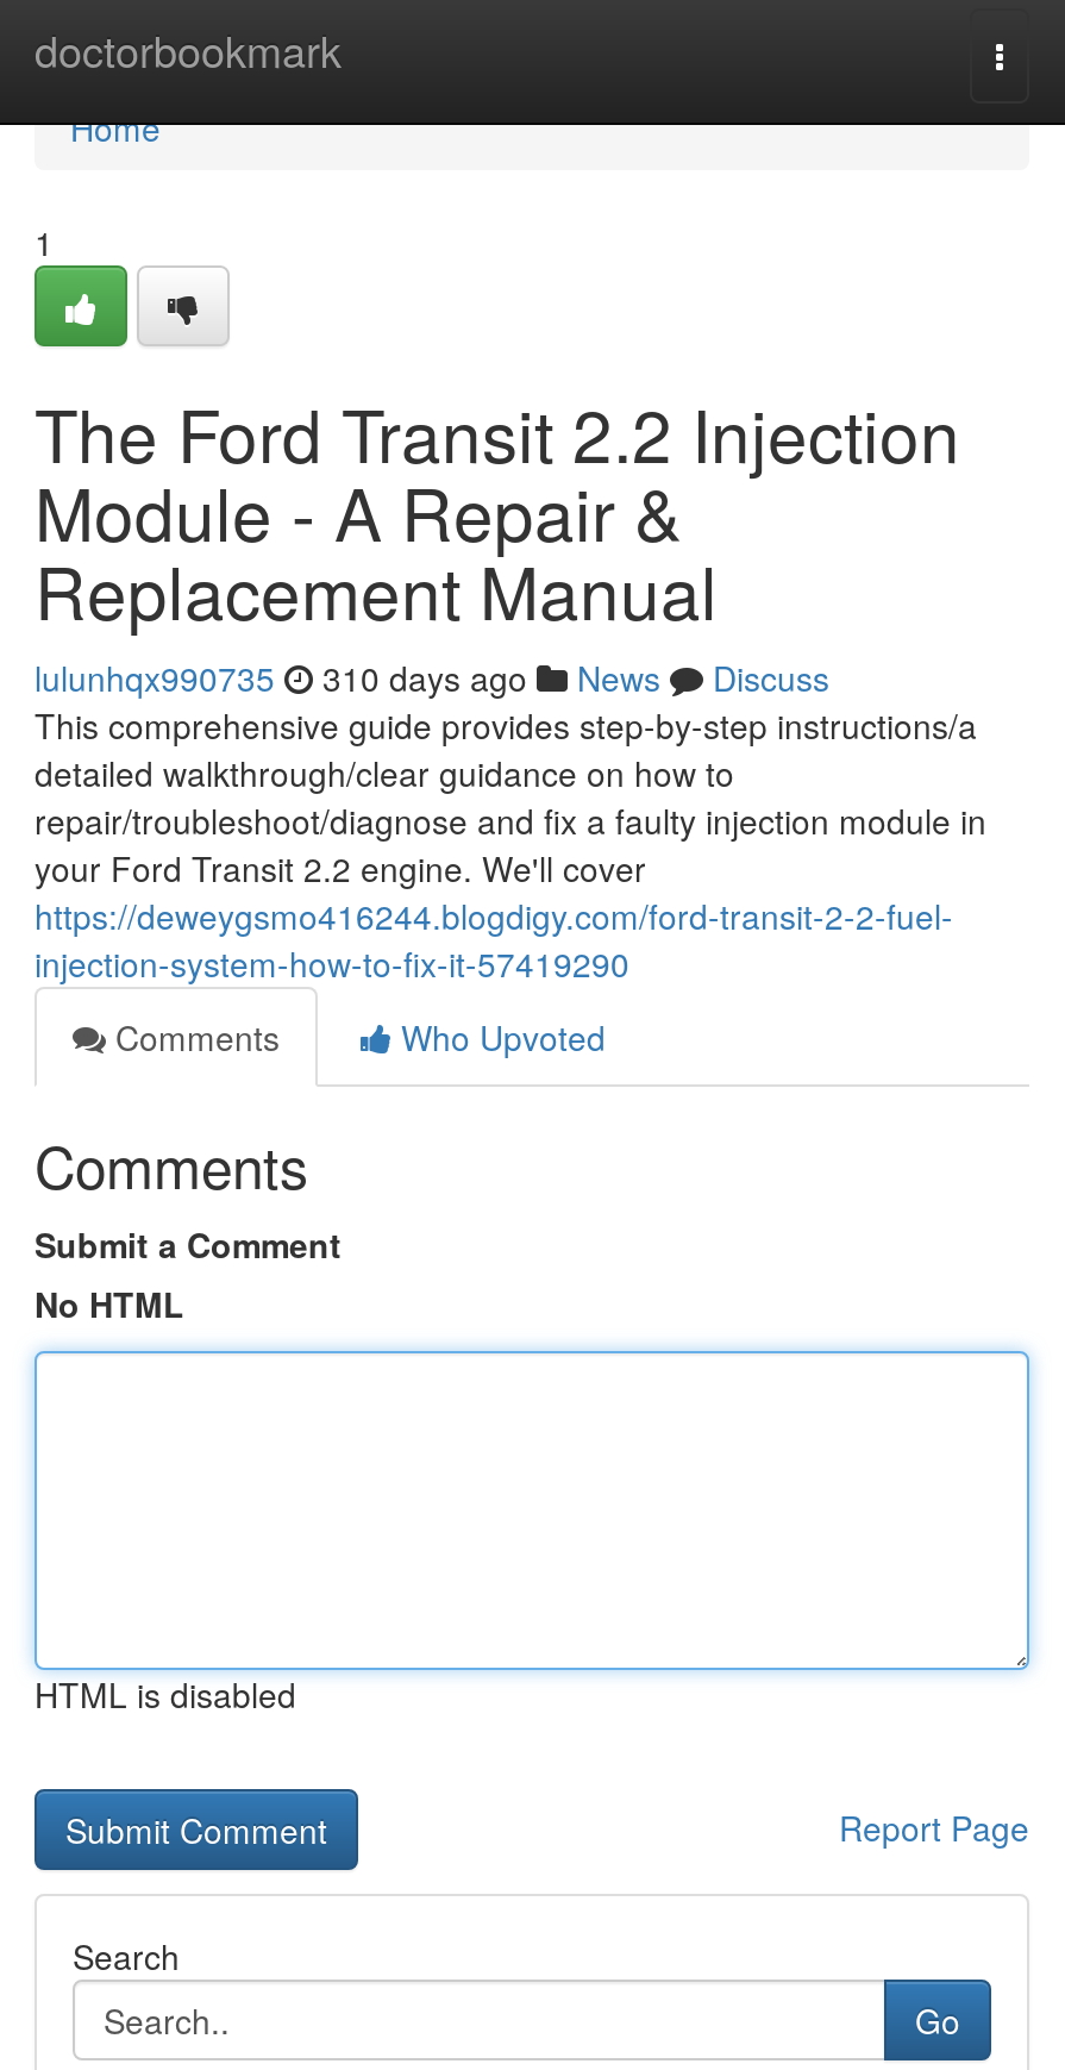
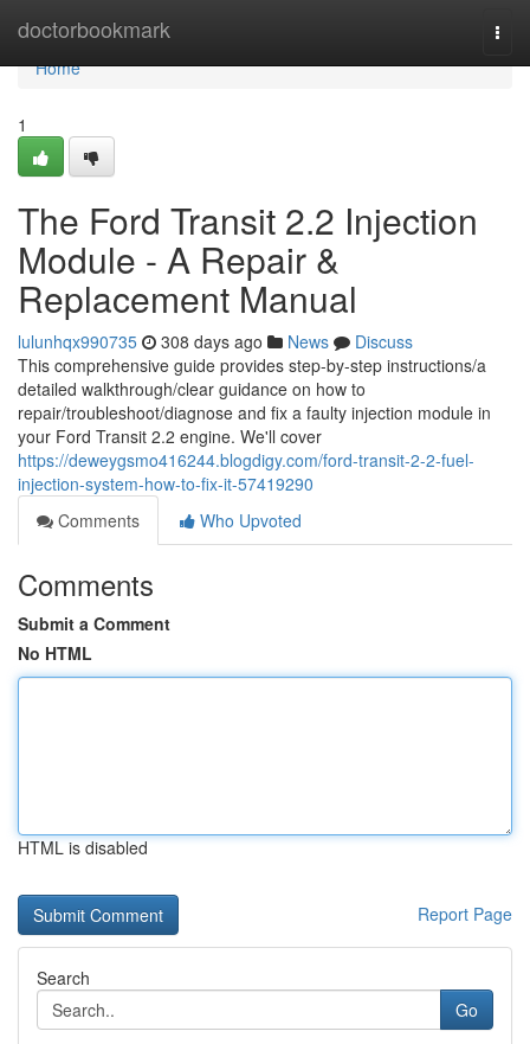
[35,653,829,701] lulunhqx990735 310 days ago News Discuss -> [18,329,413,353] lulunhqx990735 308 days ago News Discuss

